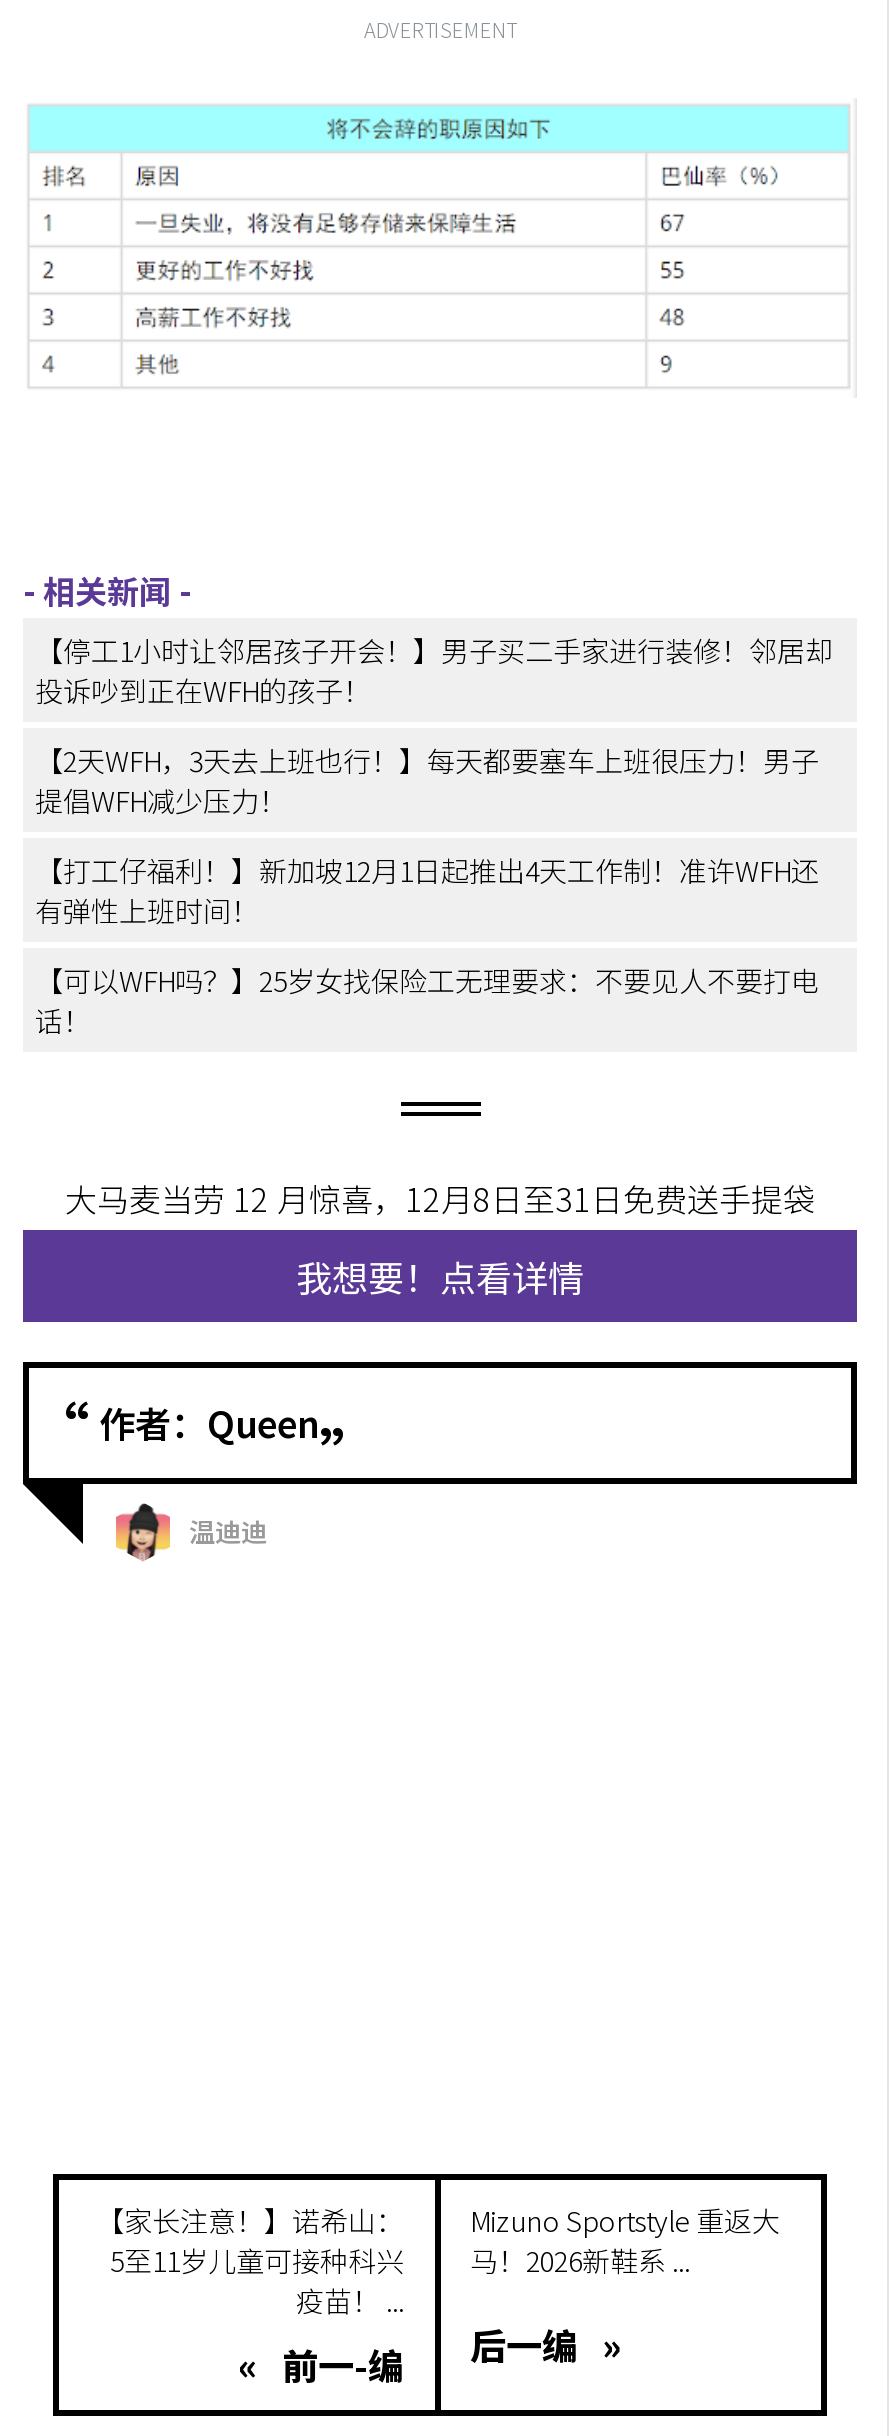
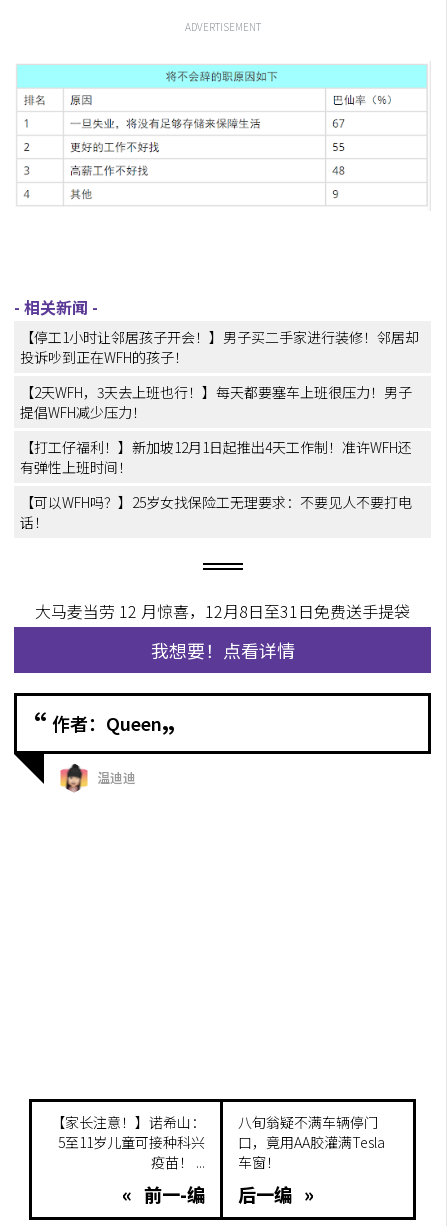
[470,2201,780,2281] Mizuno Sportstyle 重返大 | 马！2026新鞋系 ... -> [237,1112,384,1172] 八旬翁疑不满车辆停门 | 口，竟用AA胶灌满Tesla | 车窗！

